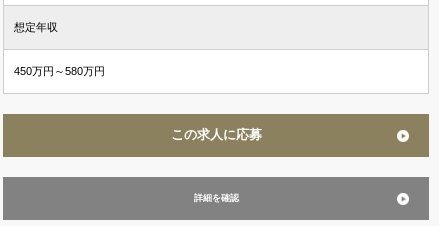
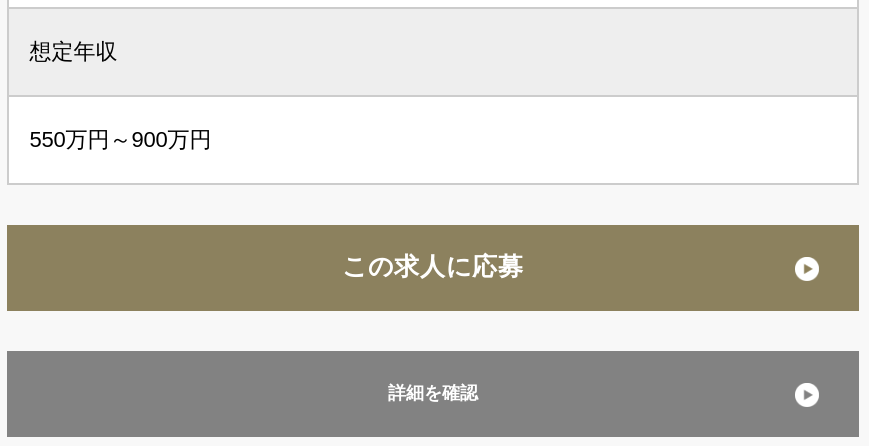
[14,65,105,77] 450万円～580万円 -> [29,127,211,151] 550万円～900万円

